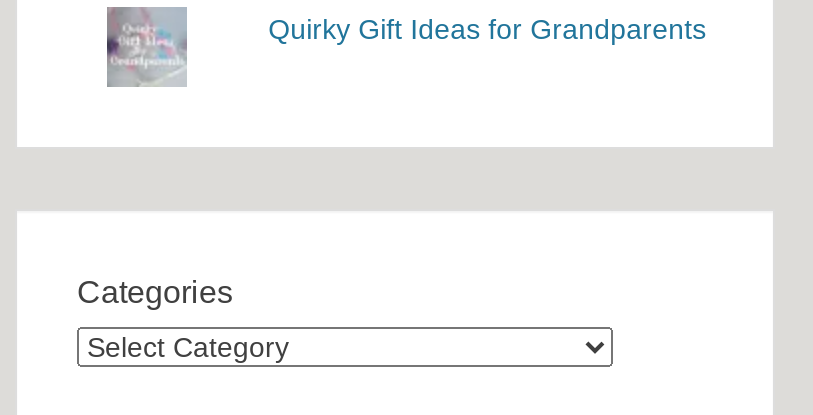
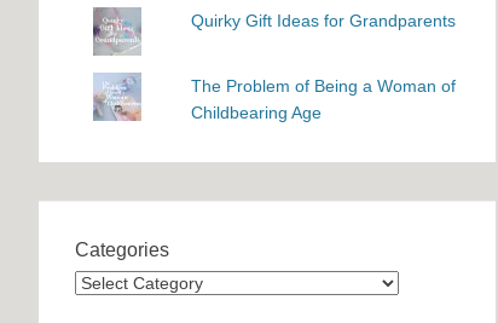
none -> [92,71,455,126] [image] | The Problem of Being a Woman of | Childbearing Age

